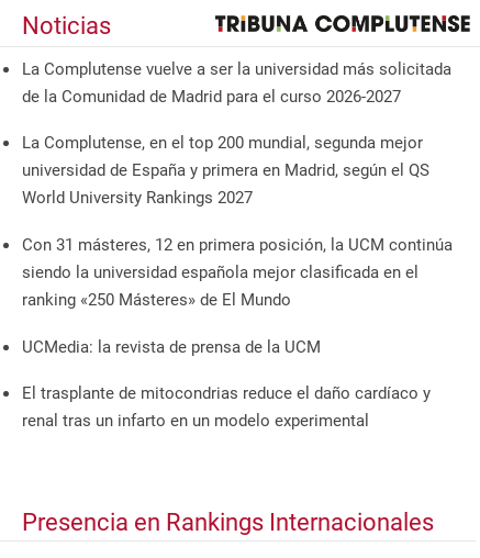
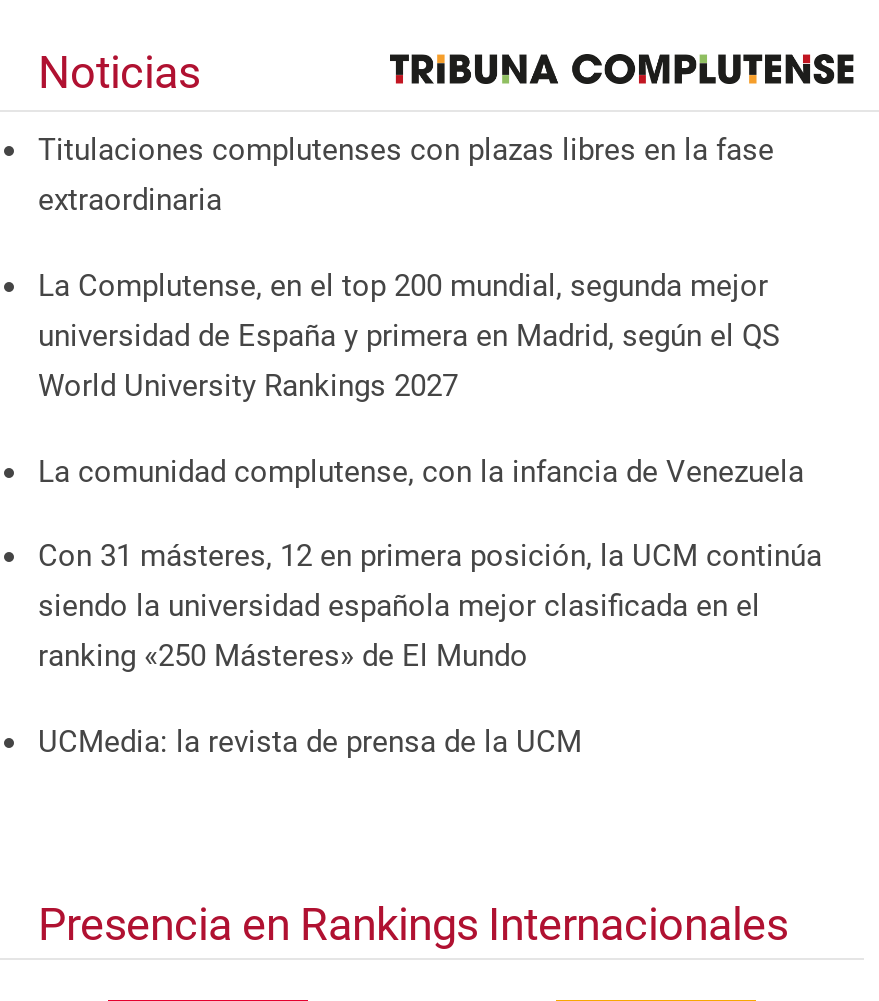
[22,59,451,106] La Complutense vuelve a ser la universidad más solicitada | de la Comunidad de Madrid para el curso 2026-2027 -> [38,133,774,219] Titulaciones complutenses con plazas libres en la fase | extraordinaria
none -> [38,453,804,489] La comunidad complutense, con la infancia de Venezuela
moved [22,235,453,357] -> [38,538,822,759]: Con 31 másteres, 12 en primera posición, la UCM continúa | siendo la universidad española mejor clasificada en el | ranking «250 Másteres» de El Mundo | UCMedia: la revista de prensa de la UCM
[22,384,431,431] El trasplante de mitocondrias reduce el daño cardíaco y | renal tras un infarto en un modelo experimental -> none

